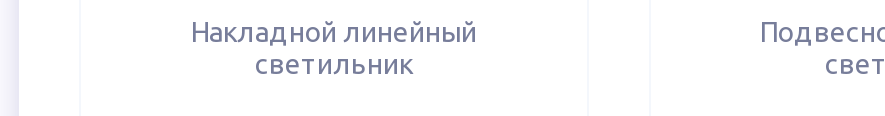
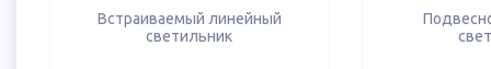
[191,16,477,48] Накладной линейный -> [97,10,281,28] Встраиваемый линейный

